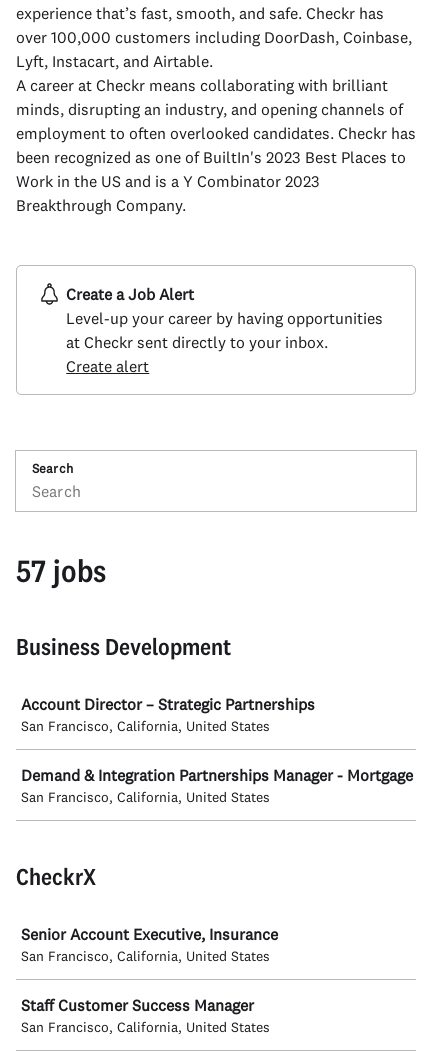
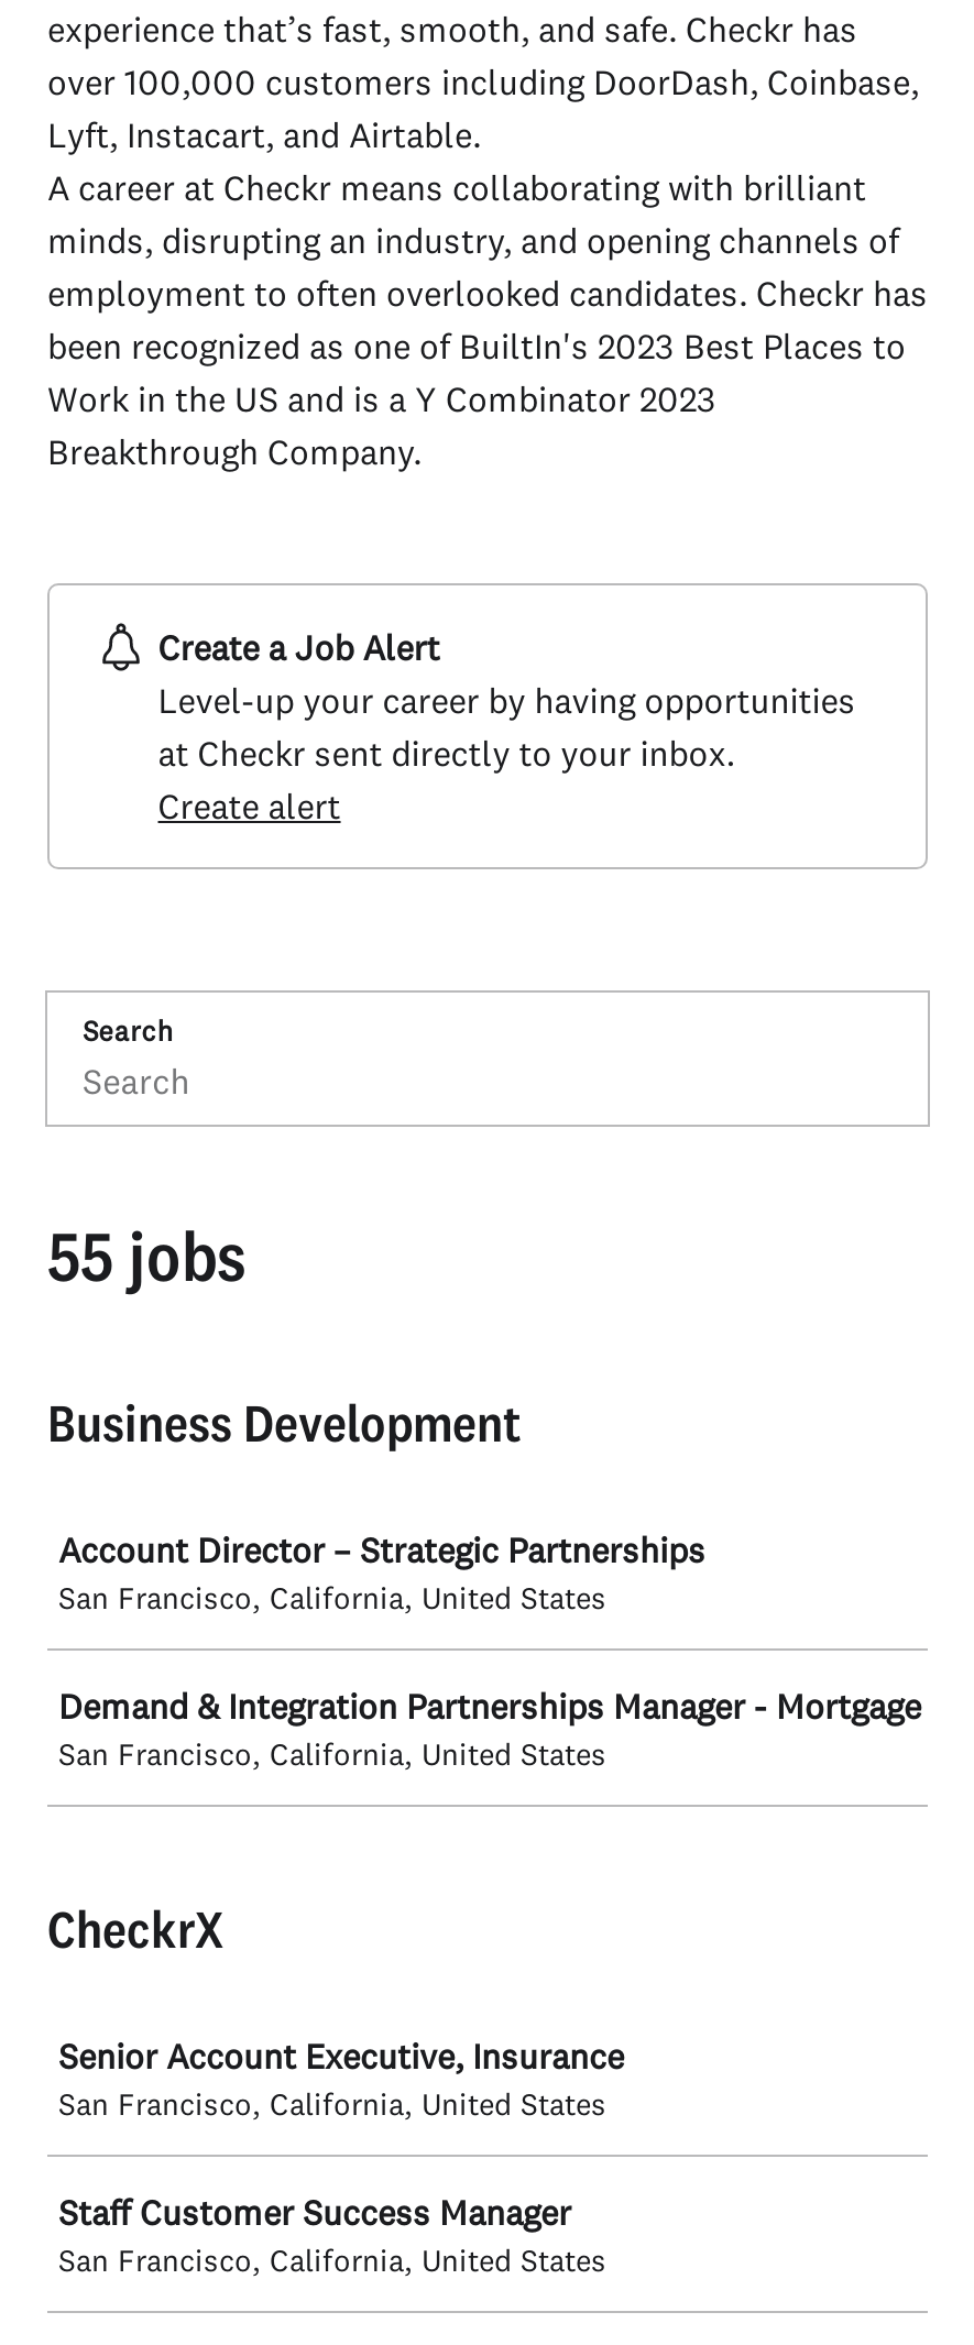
[16,552,106,590] 57 jobs -> [47,1215,245,1298] 55 jobs

